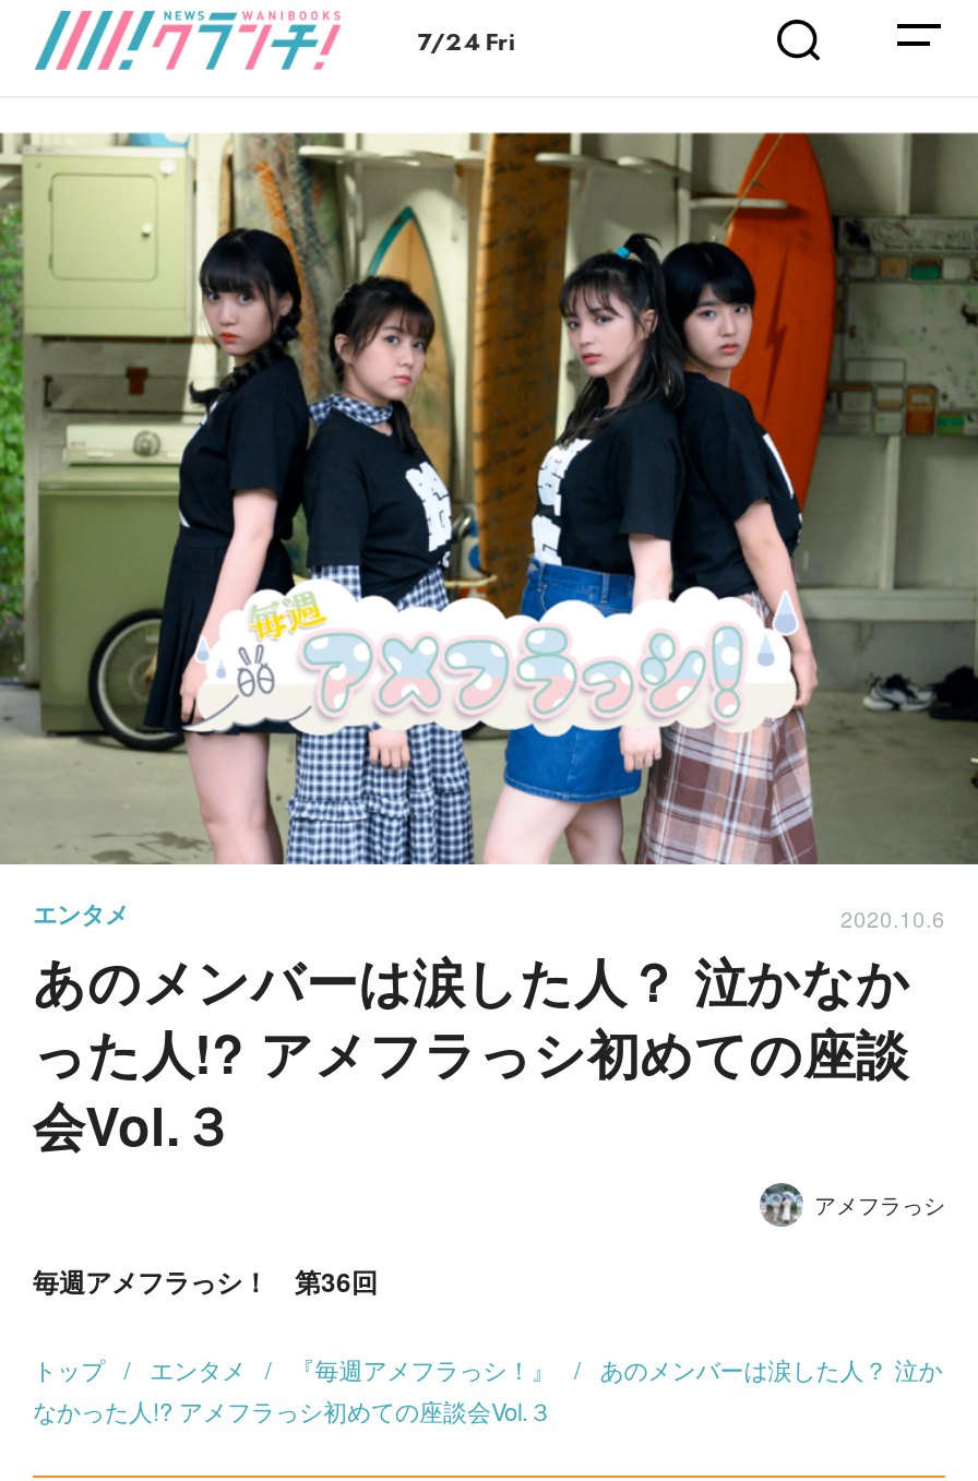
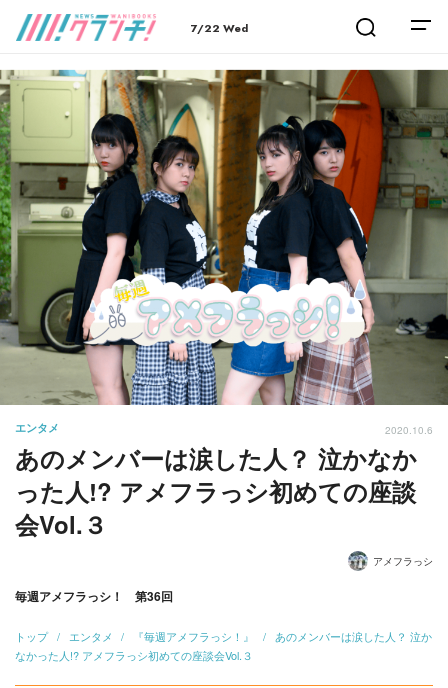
[417,24,515,59] 7/24 Fri -> [191,20,248,36] 7/22 Wed

